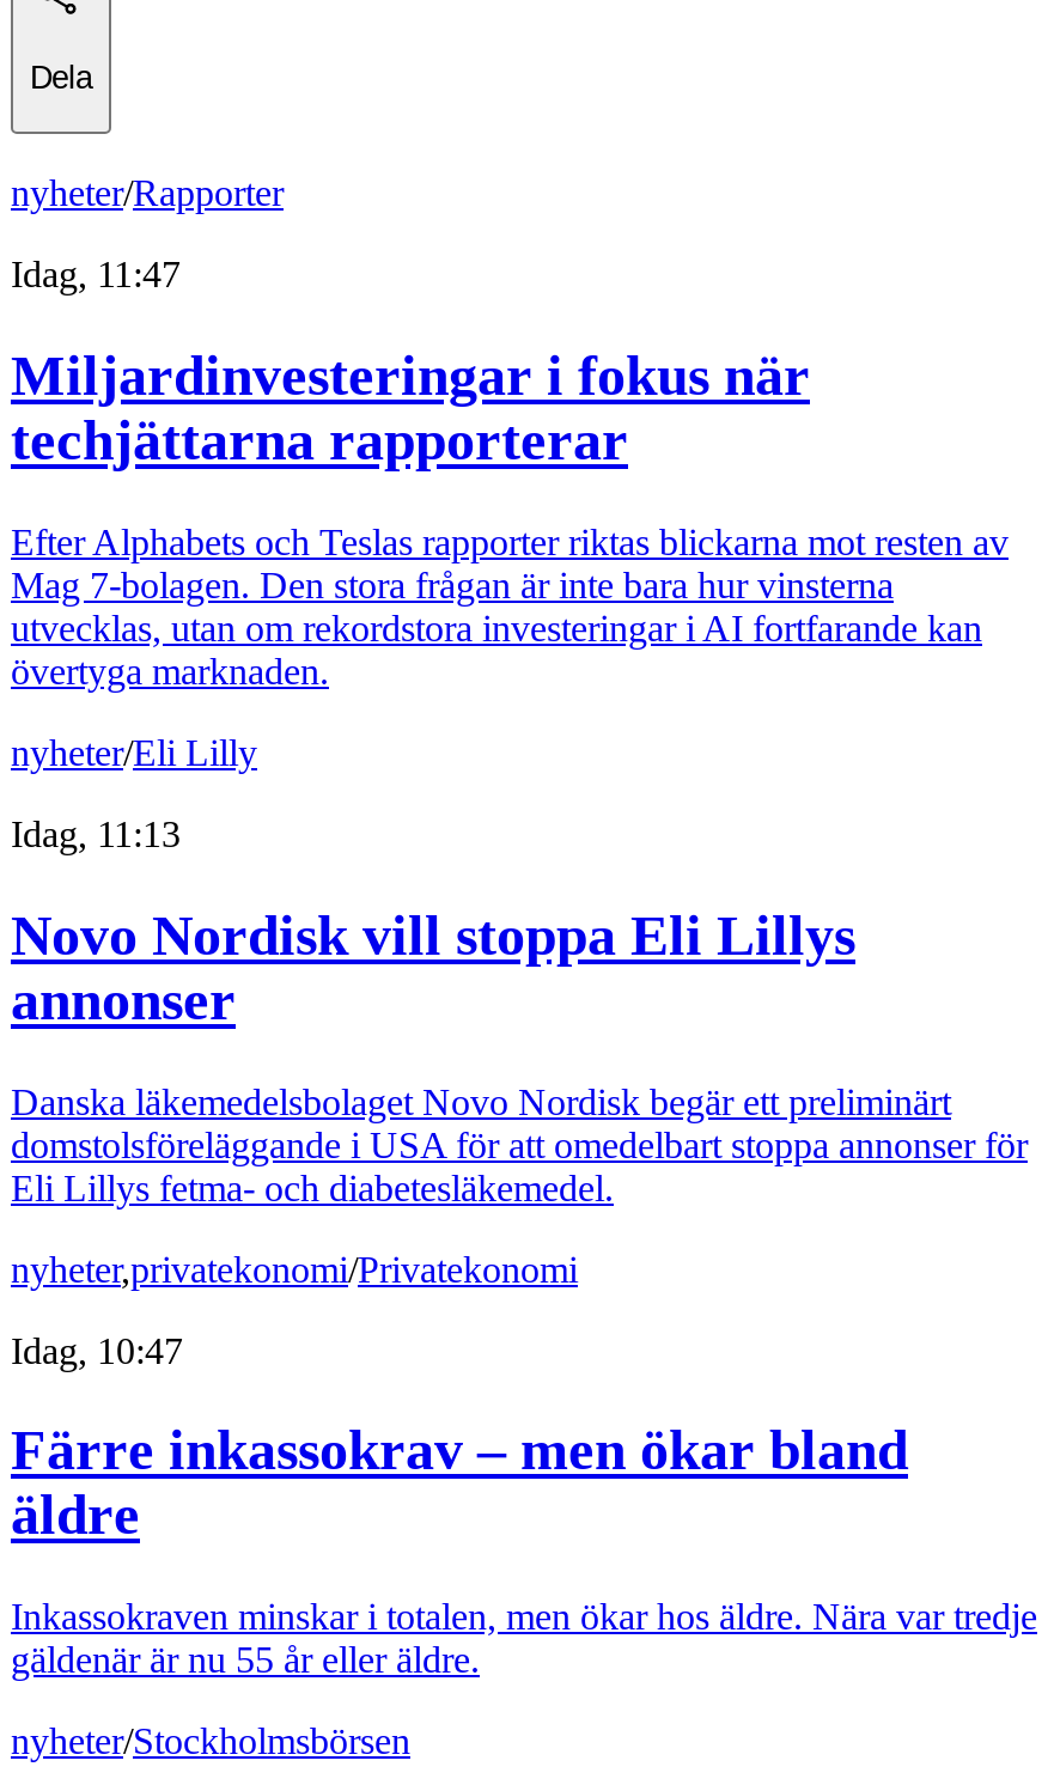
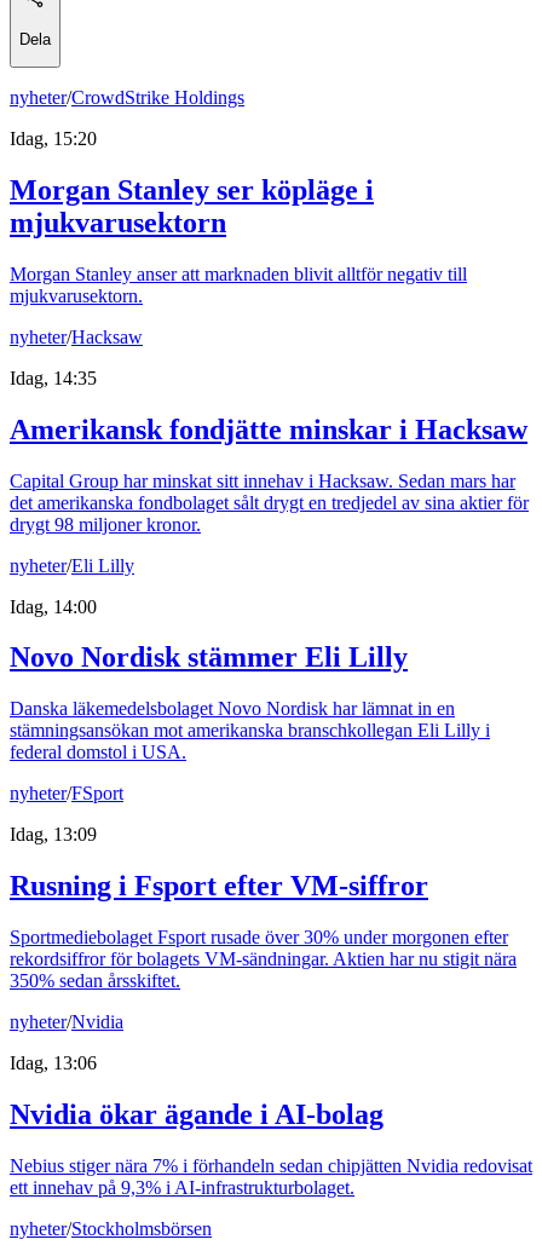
[11,172,1009,691] nyheter/Rapporter | Idag, 11:47 | Miljardinvesteringar i fokus när | techjättarna rapporterar | Efter Alphabets och Teslas rapporter riktas blickarna mot resten av | Mag 7-bolagen. Den stora frågan är inte bara hur vinsterna | utvecklas, utan om rekordstora investeringar i AI fortfarande kan | övertyga marknaden. -> [10,87,529,534] nyheter/CrowdStrike Holdings | Idag, 15:20 | Morgan Stanley ser köpläge i | mjukvarusektorn | Morgan Stanley anser att marknaden blivit alltför negativ till | mjukvarusektorn. | nyheter/Hacksaw | Idag, 14:35 | Amerikansk fondjätte minskar i Hacksaw | Capital Group har minskat sitt innehav i Hacksaw. Sedan mars har | det amerikanska fondbolaget sålt drygt en tredjedel av sina aktier för | drygt 98 miljoner kronor.
[11,813,1037,1681] Idag, 11:13 | Novo Nordisk vill stoppa Eli Lillys | annonser | Danska läkemedelsbolaget Novo Nordisk begär ett preliminärt | domstolsföreläggande i USA för att omedelbart stoppa annonser för | Eli Lillys fetma- och diabetesläkemedel. | nyheter,privatekonomi/Privatekonomi | Idag, 10:47 | Färre inkassokrav – men ökar bland | äldre | Inkassokraven minskar i totalen, men ökar hos äldre. Nära var tredje | gäldenär är nu 55 år eller äldre. -> [10,596,532,1198] Idag, 14:00 | Novo Nordisk stämmer Eli Lilly | Danska läkemedelsbolaget Novo Nordisk har lämnat in en | stämningsansökan mot amerikanska branschkollegan Eli Lilly i | federal domstol i USA. | nyheter/FSport | Idag, 13:09 | Rusning i Fsport efter VM-siffror | Sportmediebolaget Fsport rusade över 30% under morgonen efter | rekordsiffror för bolagets VM-sändningar. Aktien har nu stigit nära | 350% sedan årsskiftet. | nyheter/Nvidia | Idag, 13:06 | Nvidia ökar ägande i AI-bolag | Nebius stiger nära 7% i förhandeln sedan chipjätten Nvidia redovisat | ett innehav på 9,3% i AI-infrastrukturbolaget.

